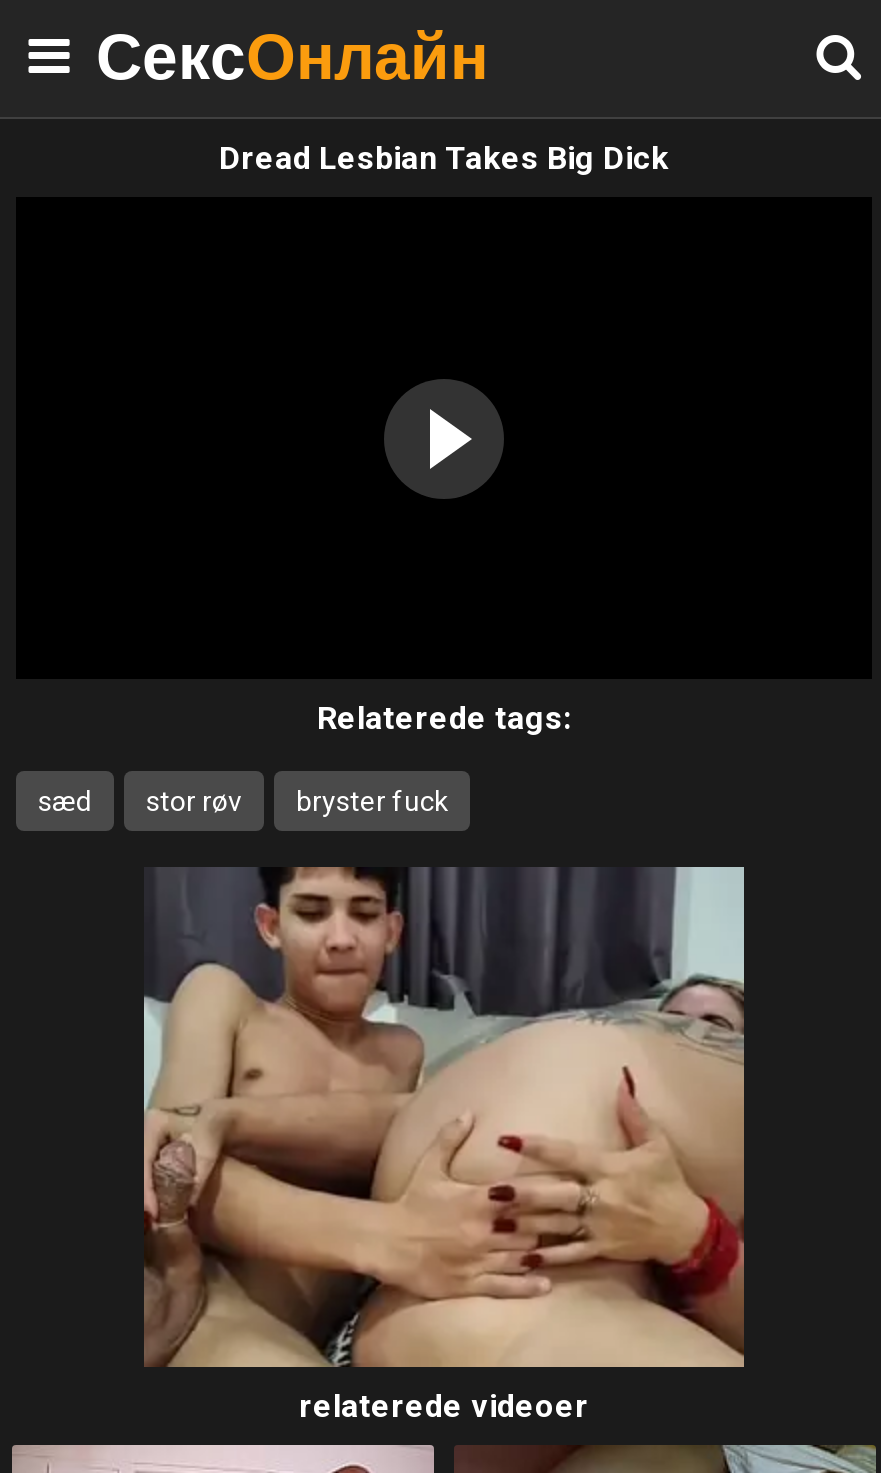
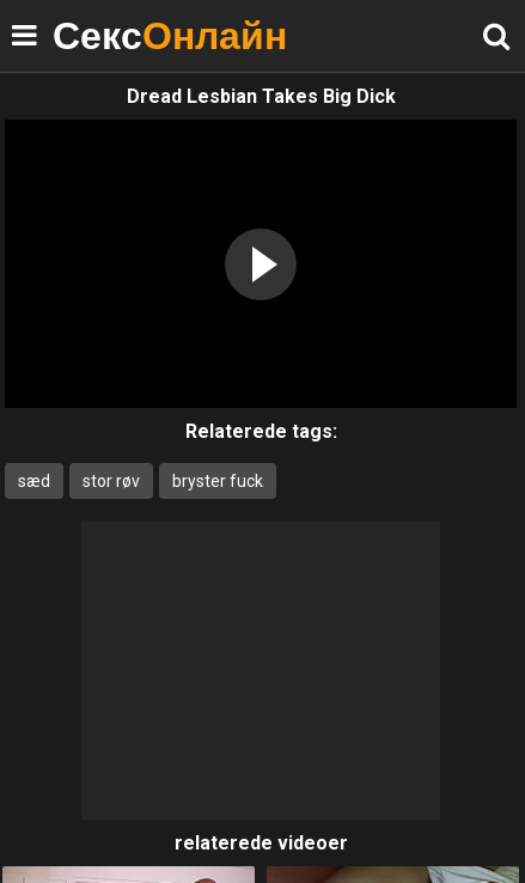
[142,865,746,1369] [image] -> none

